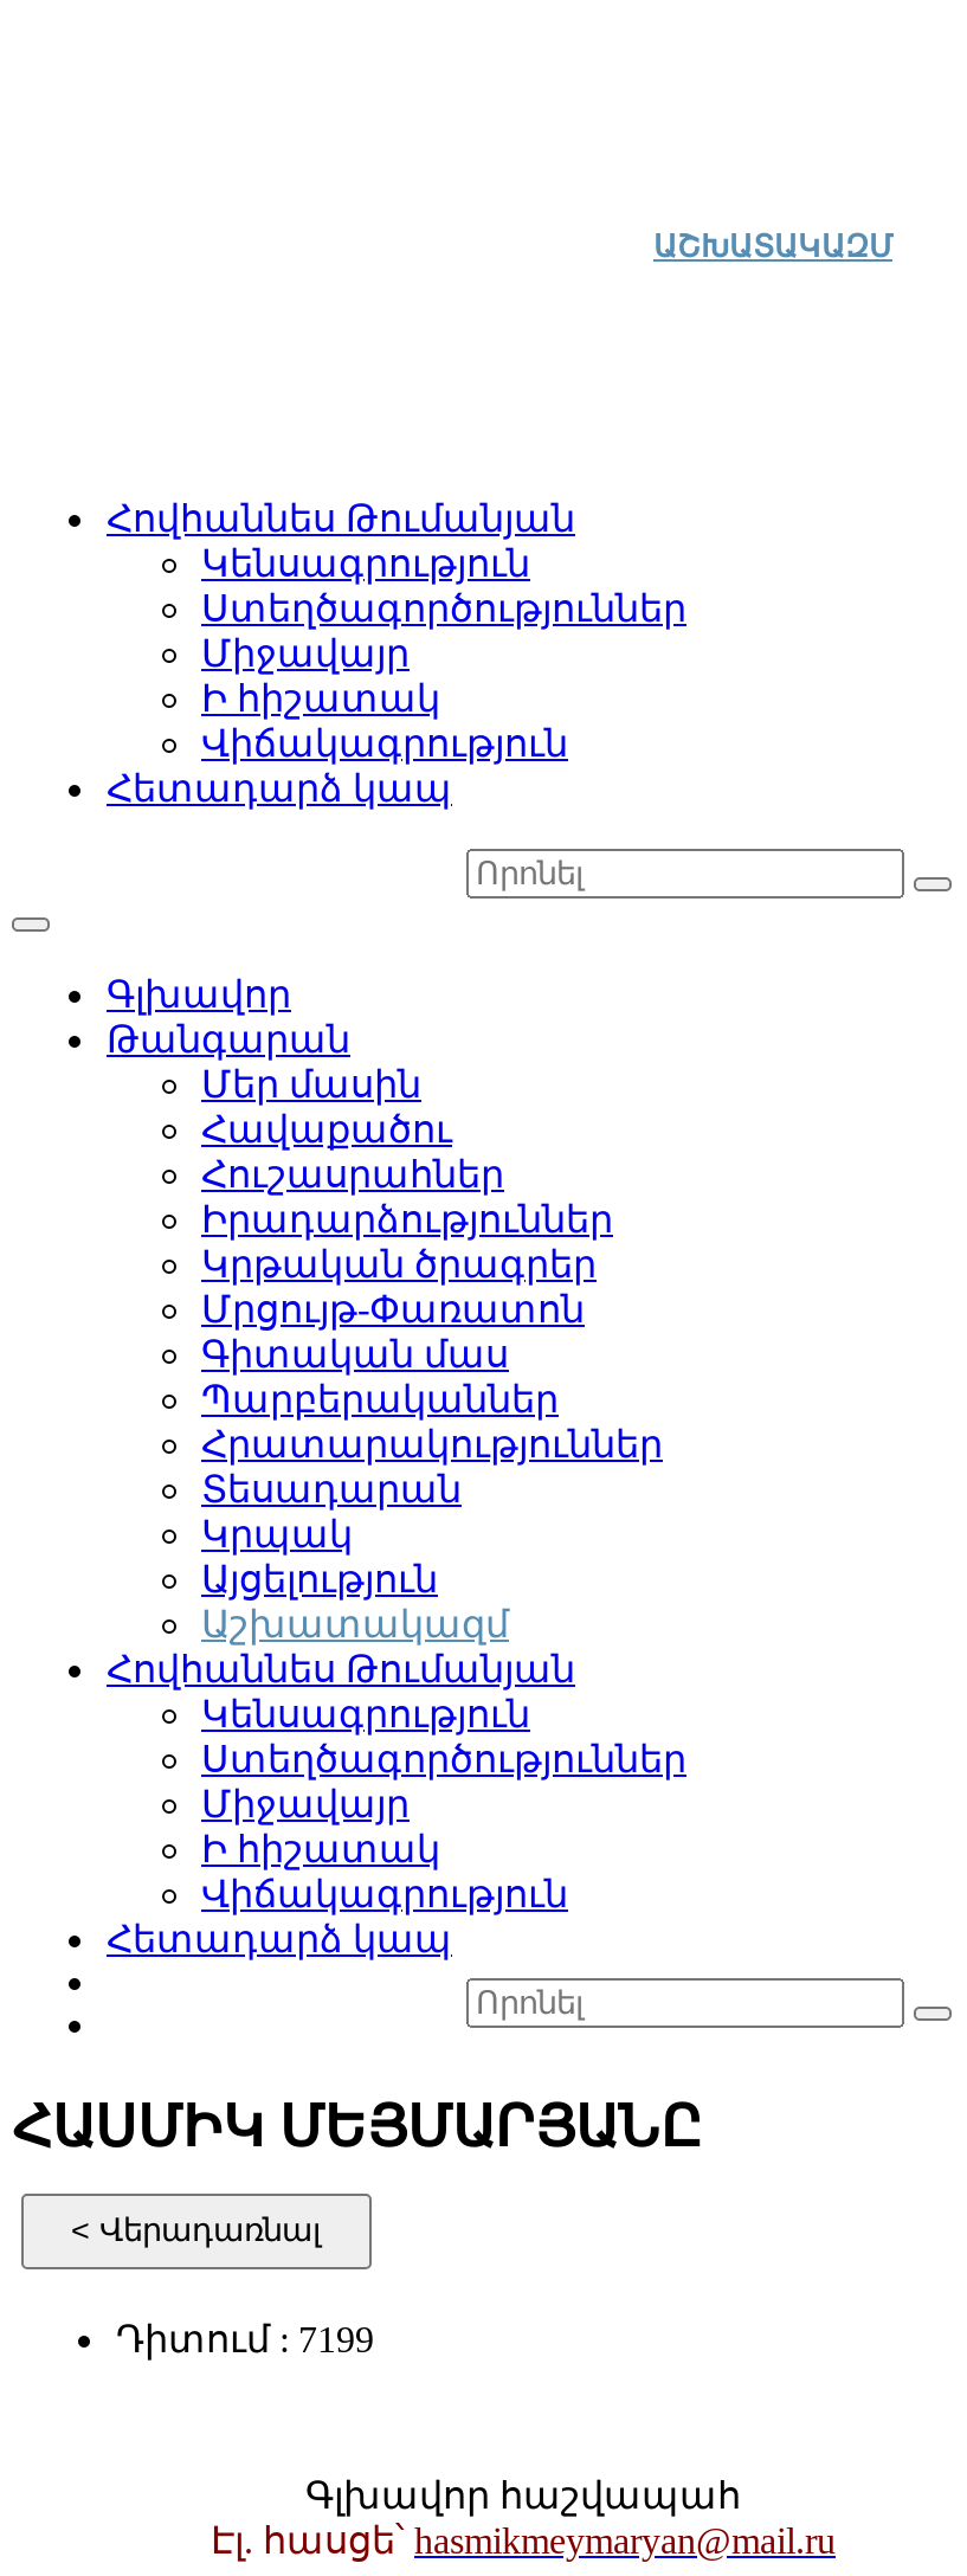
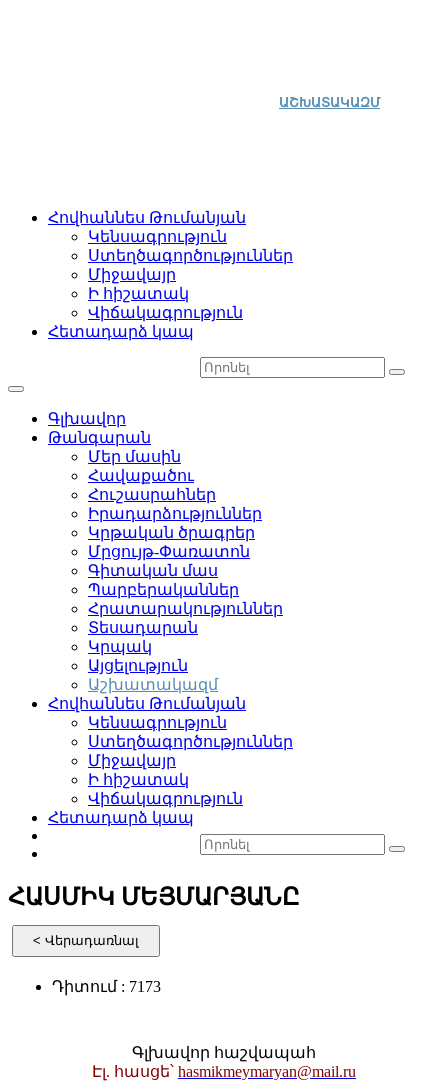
[116,2319,374,2359] Դիտում : 7199 -> [52,978,161,995] Դիտում : 7173

